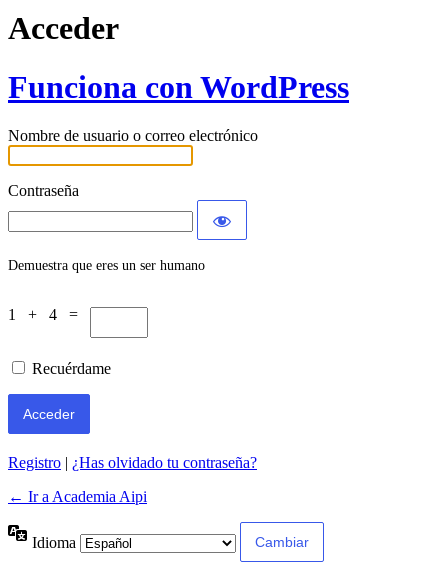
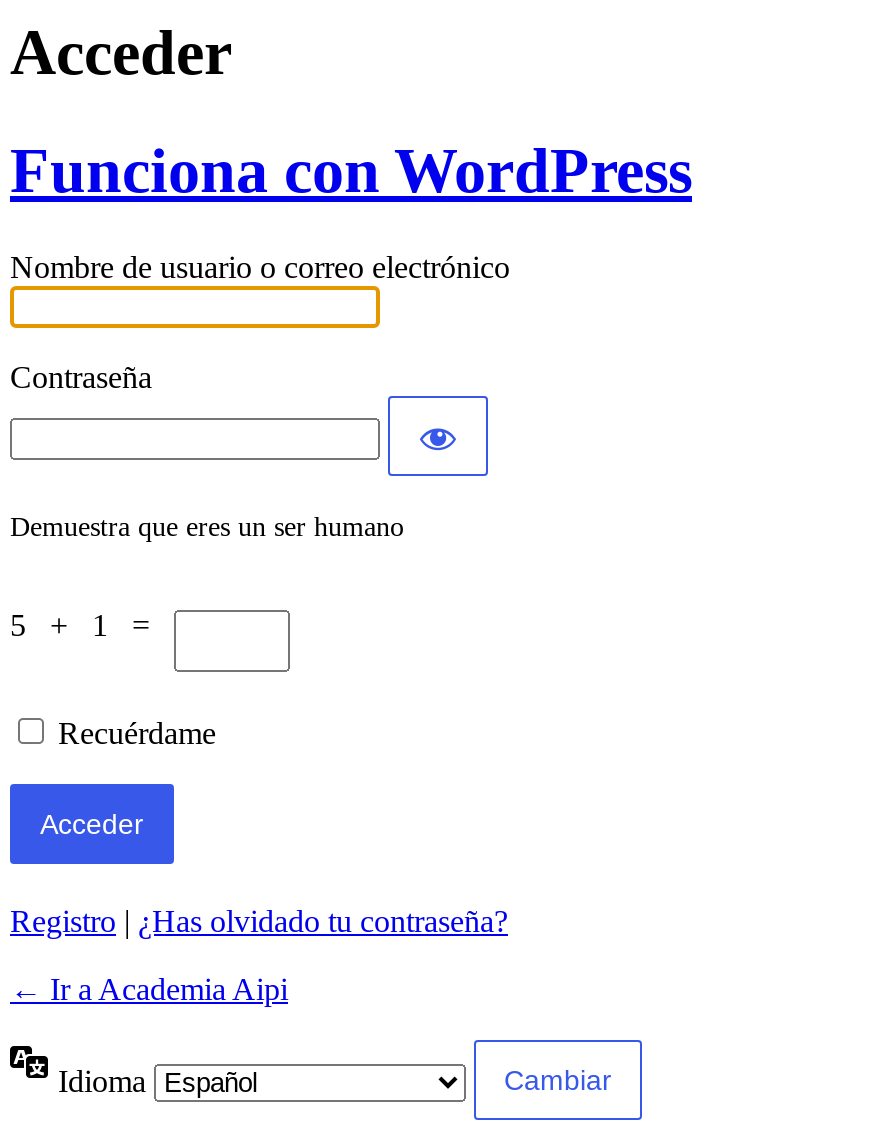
[8,306,90,323] 1 + 4 = -> [10,609,174,643] 5 + 1 =

